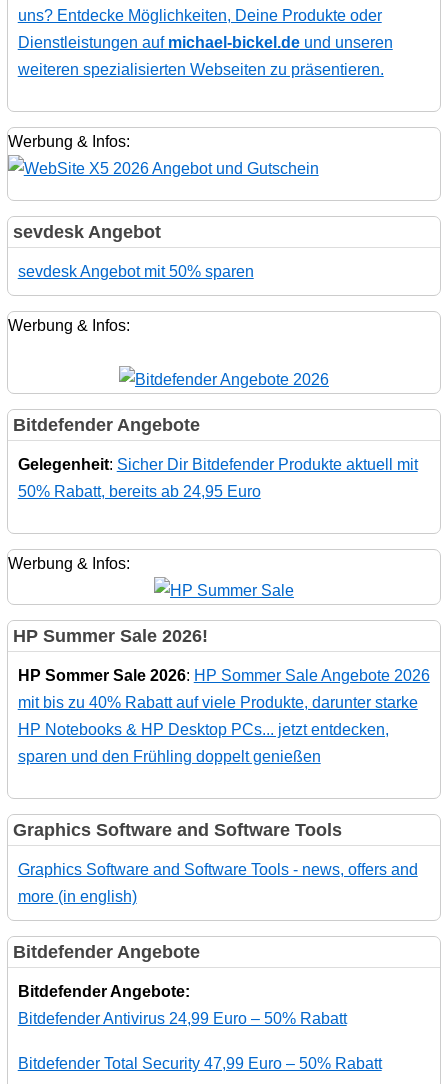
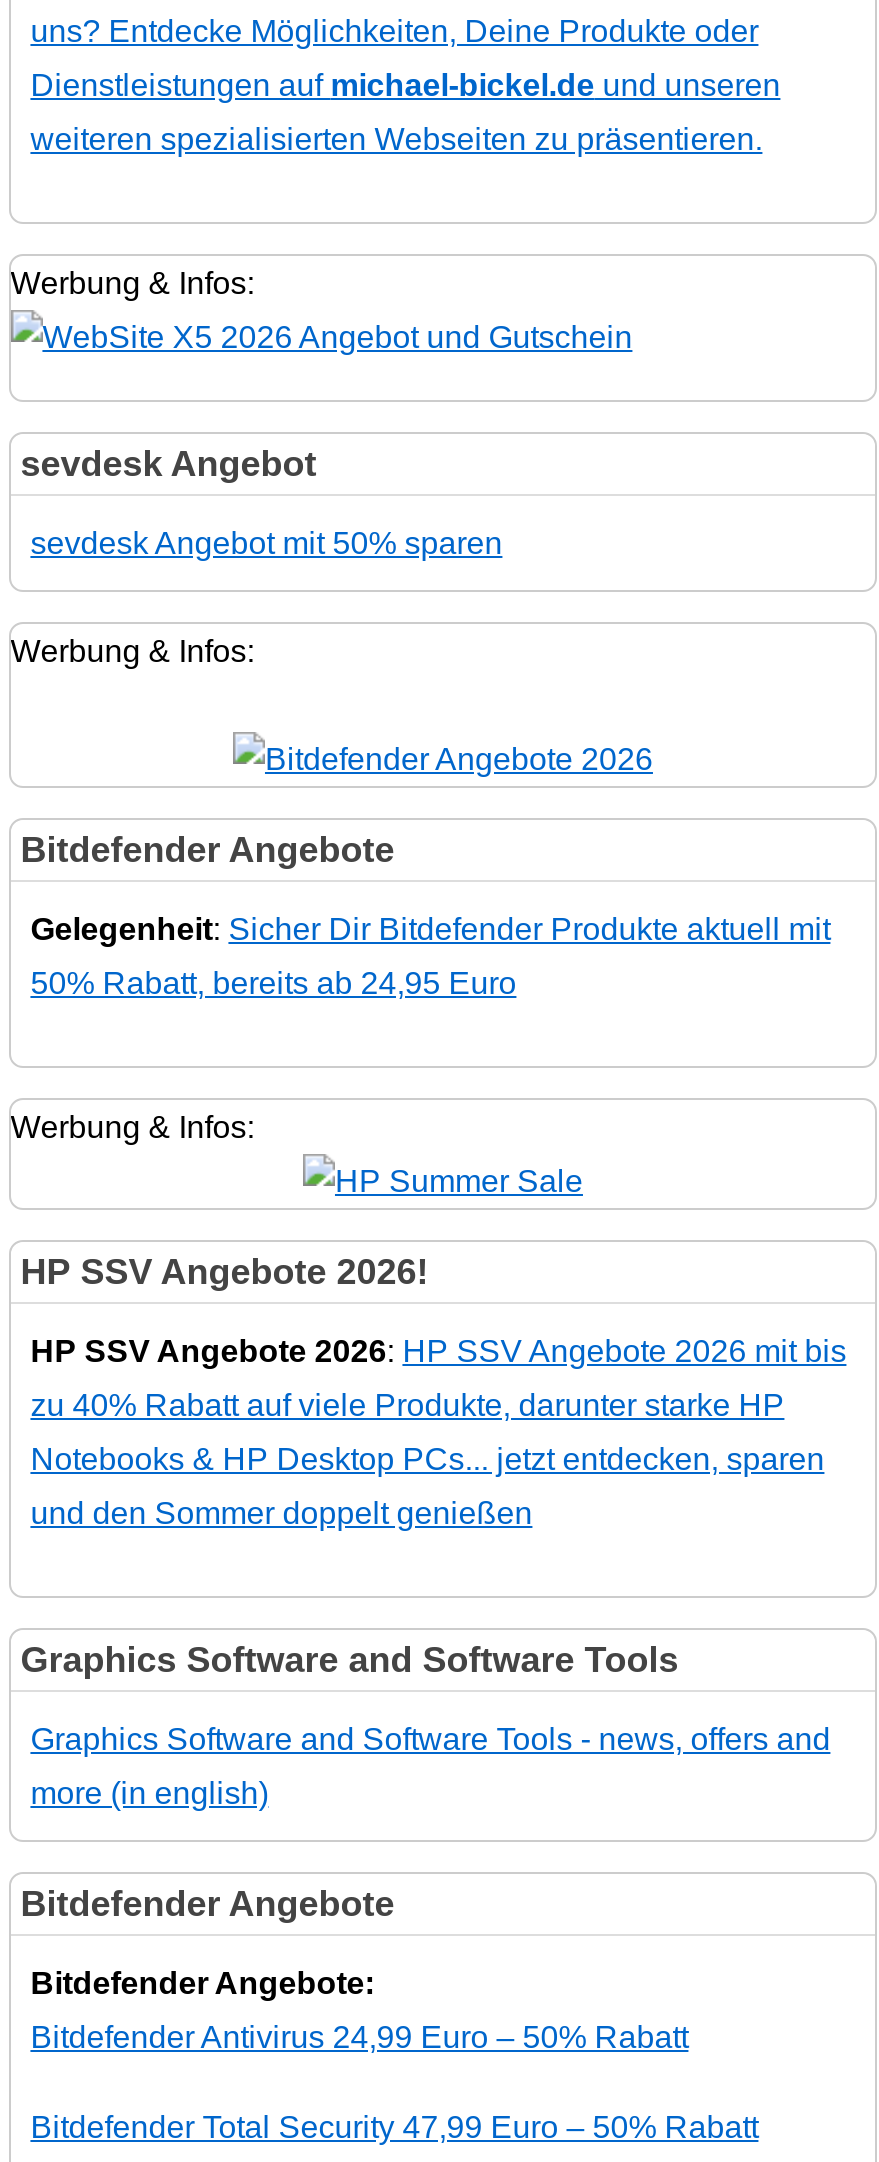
[13,626,208,646] HP Summer Sale 2026! -> [20,1252,428,1292] HP SSV Angebote 2026!
[18,667,430,684] HP Sommer Sale 2026: HP Sommer Sale Angebote 2026 -> [30,1334,846,1368] HP SSV Angebote 2026: HP SSV Angebote 2026 mit bis
[18,694,418,711] mit bis zu 40% Rabatt auf viele Produkte, darunter starke -> [30,1388,784,1422] zu 40% Rabatt auf viele Produkte, darunter starke HP
[18,721,389,738] HP Notebooks & HP Desktop PCs... jetzt entdecken, -> [30,1442,824,1476] Notebooks & HP Desktop PCs... jetzt entdecken, sparen
[18,748,321,765] sparen und den Frühling doppelt genießen -> [30,1496,532,1530] und den Sommer doppelt genießen

